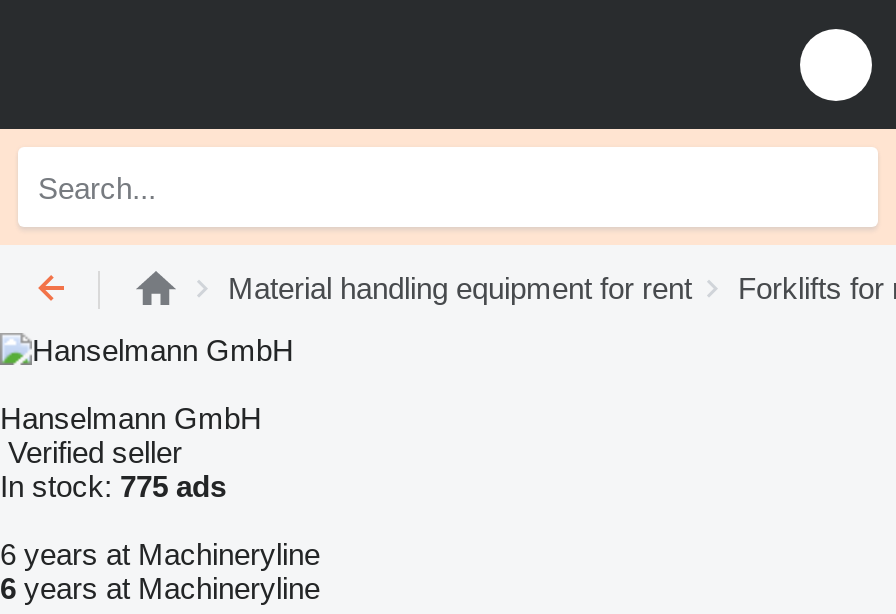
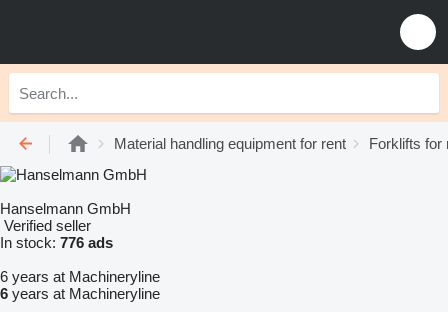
[0,469,226,503] In stock: 775 ads -> [0,234,113,251] In stock: 776 ads

